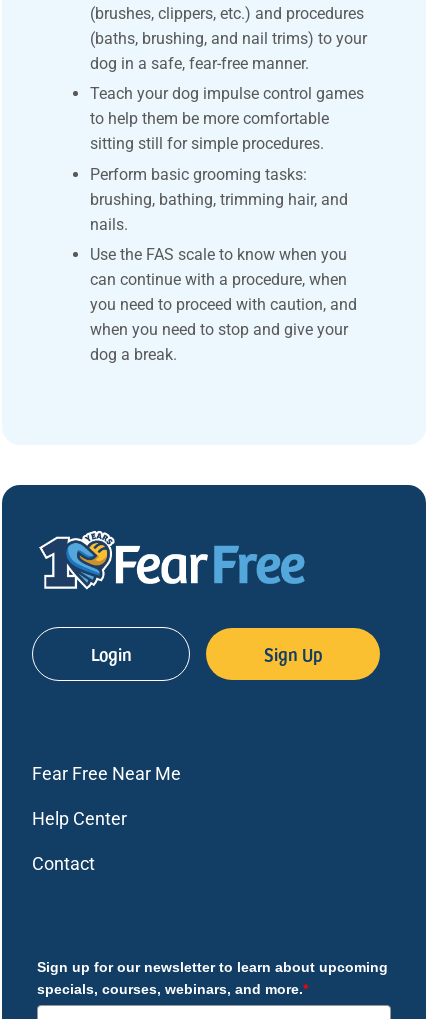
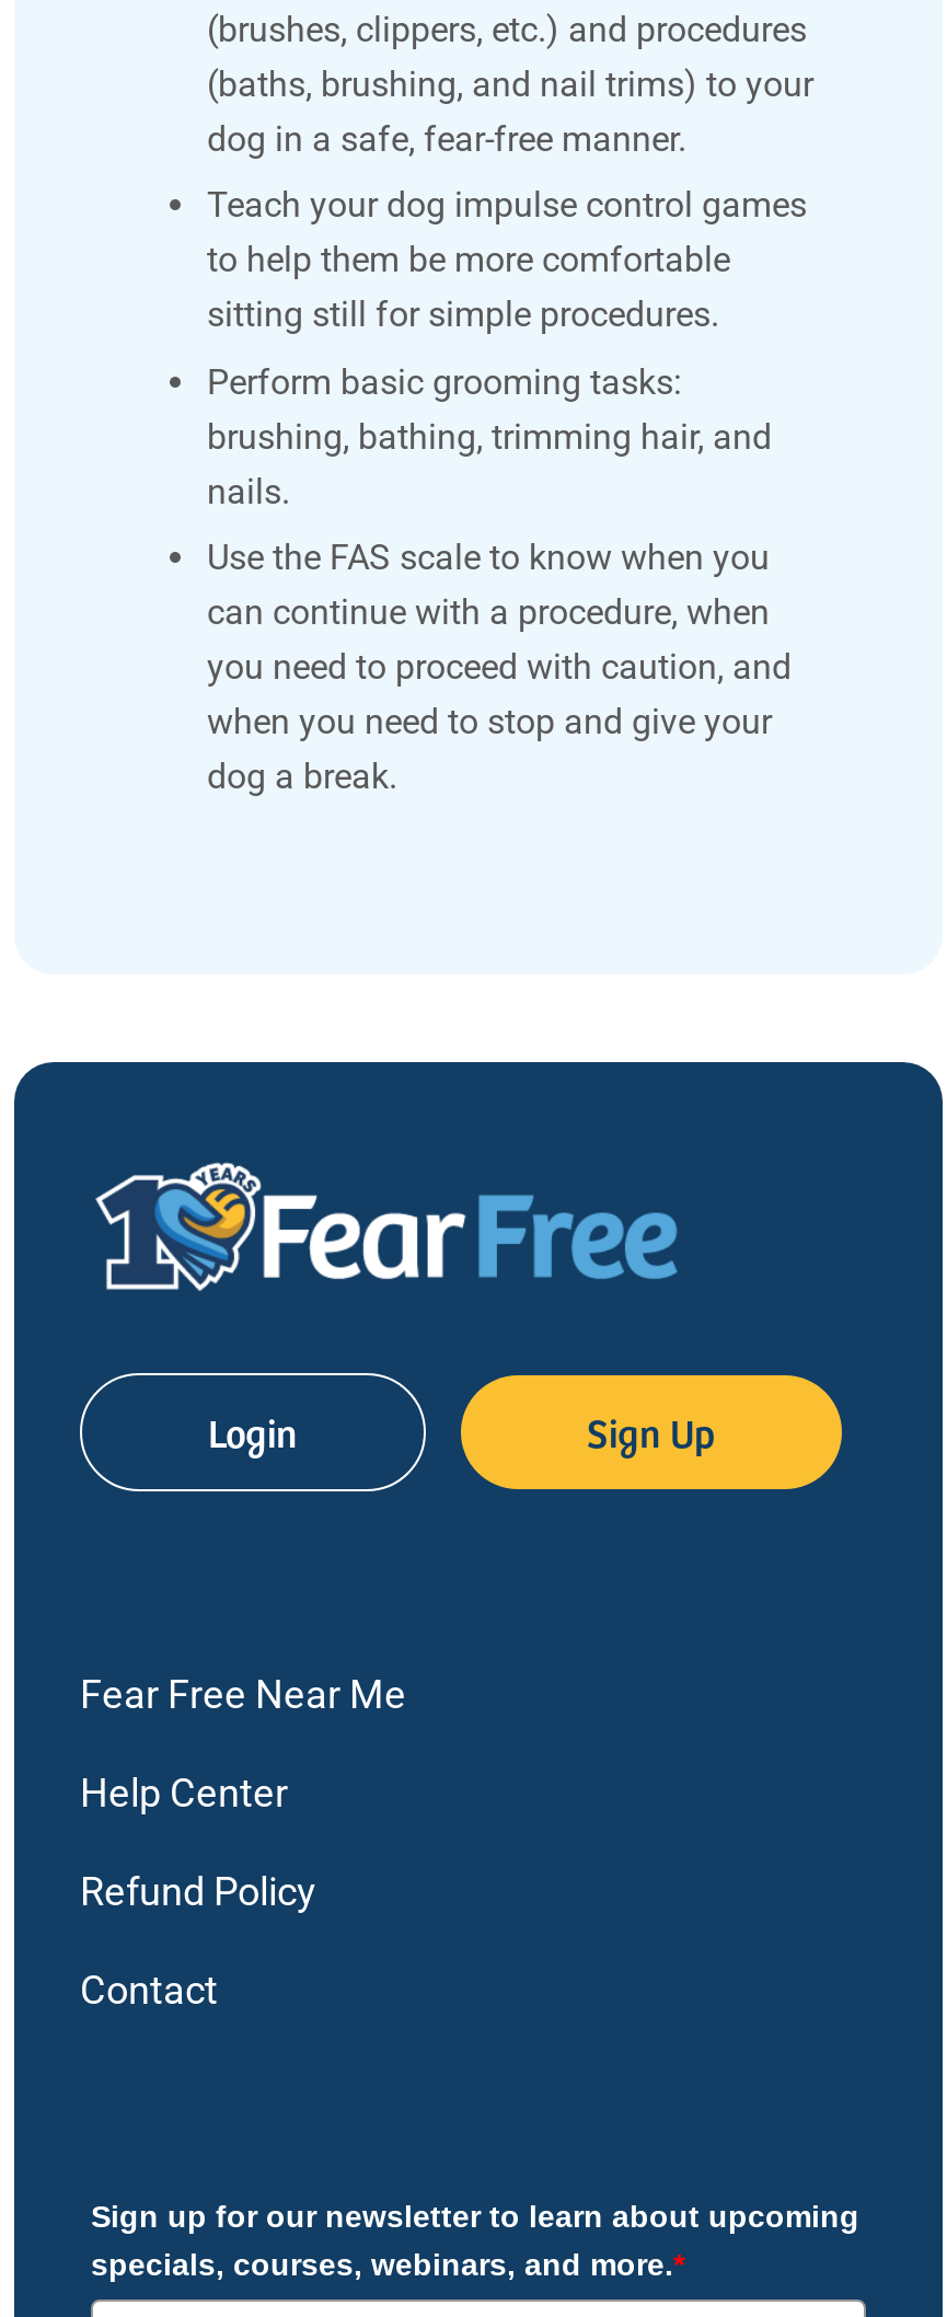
none -> [80,1868,316,1914] Refund Policy

